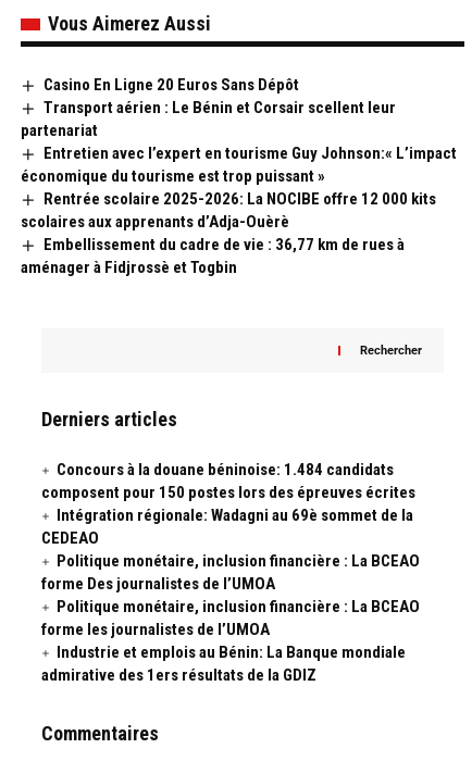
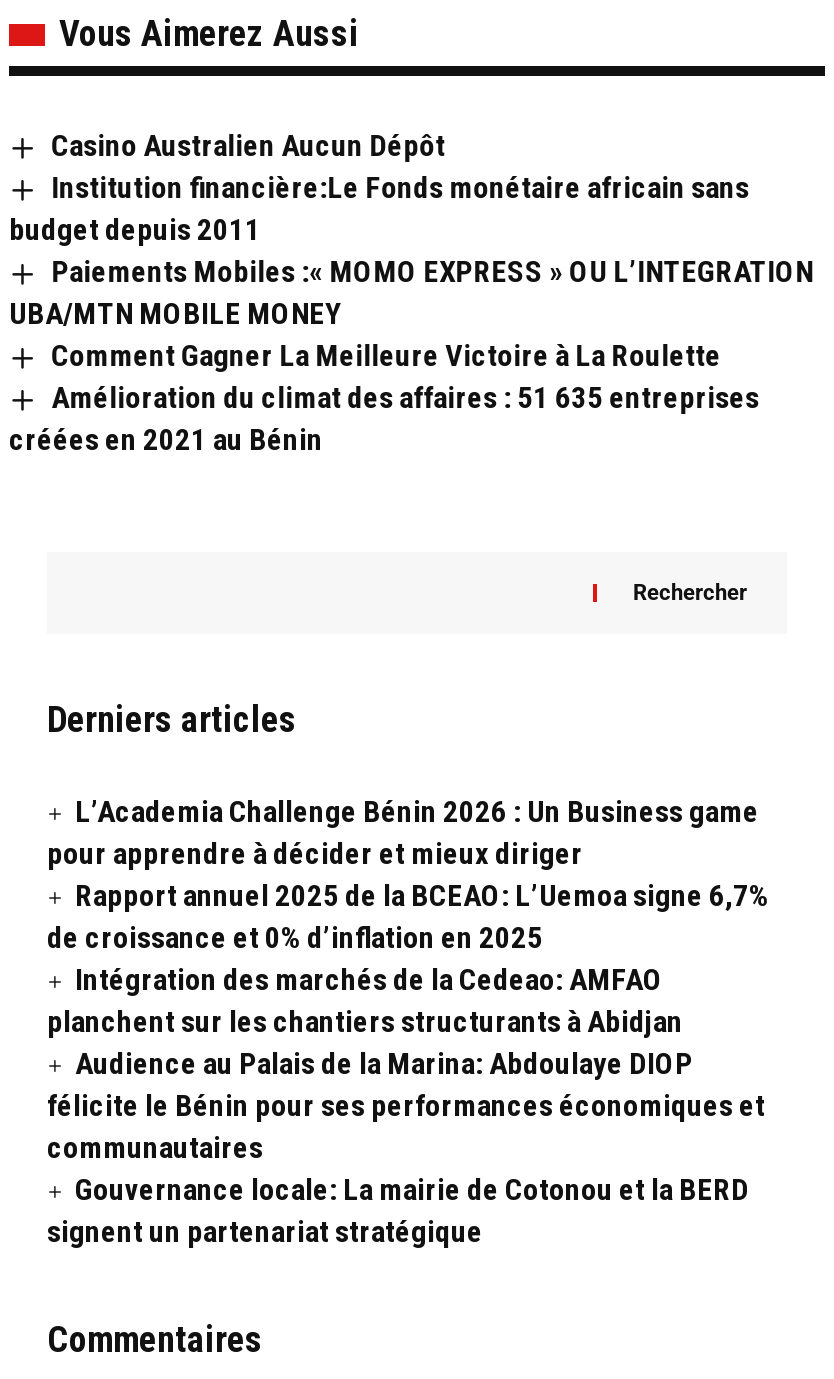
[21,75,457,278] Casino En Ligne 20 Euros Sans Dépôt | Transport aérien : Le Bénin et Corsair scellent leur | partenariat | Entretien avec l’expert en tourisme Guy Johnson:« L’impact | économique du tourisme est trop puissant » | Rentrée scolaire 2025-2026: La NOCIBE offre 12 000 kits | scolaires aux apprenants d’Adja-Ouèrè | Embellissement du cadre de vie : 36,77 km de rues à | aménager à Fidjrossè et Togbin -> [9,128,813,459] Casino Australien Aucun Dépôt | Institution financière:Le Fonds monétaire africain sans | budget depuis 2011 | Paiements Mobiles :« MOMO EXPRESS » OU L’INTEGRATION | UBA/MTN MOBILE MONEY | Comment Gagner La Meilleure Victoire à La Roulette | Amélioration du climat des affaires : 51 635 entreprises | créées en 2021 au Bénin
moved [41,344,422,431] -> [47,581,747,741]: Rechercher | Derniers articles
[41,460,420,685] Concours à la douane béninoise: 1.484 candidats | composent pour 150 postes lors des épreuves écrites | Intégration régionale: Wadagni au 69è sommet de la | CEDEAO | Politique monétaire, inclusion financière : La BCEAO | forme Des journalistes de l’UMOA | Politique monétaire, inclusion financière : La BCEAO | forme les journalistes de l’UMOA | Industrie et emplois au Bénin: La Banque mondiale | admirative des 1ers résultats de la GDIZ -> [47,795,769,1251] L’Academia Challenge Bénin 2026 : Un Business game | pour apprendre à décider et mieux diriger | Rapport annuel 2025 de la BCEAO: L’Uemoa signe 6,7% | de croissance et 0% d’inflation en 2025 | Intégration des marchés de la Cedeao: AMFAO | planchent sur les chantiers structurants à Abidjan | Audience au Palais de la Marina: Abdoulaye DIOP | félicite le Bénin pour ses performances économiques et | communautaires | Gouvernance locale: La mairie de Cotonou et la BERD | signent un partenariat stratégique

